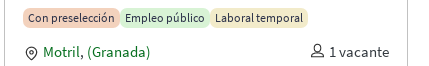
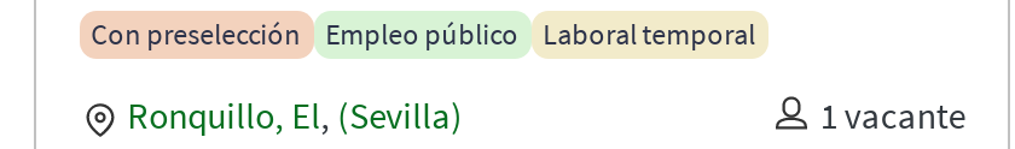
[43,42,151,61] Motril, (Granada) -> [127,93,463,139] Ronquillo, El, (Sevilla)

